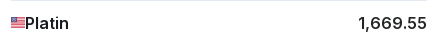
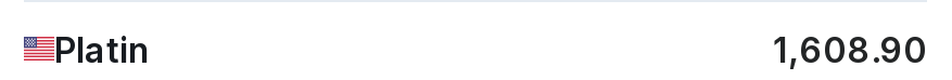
[358,13,427,33] 1,669.55 -> [773,28,927,71] 1,608.90

